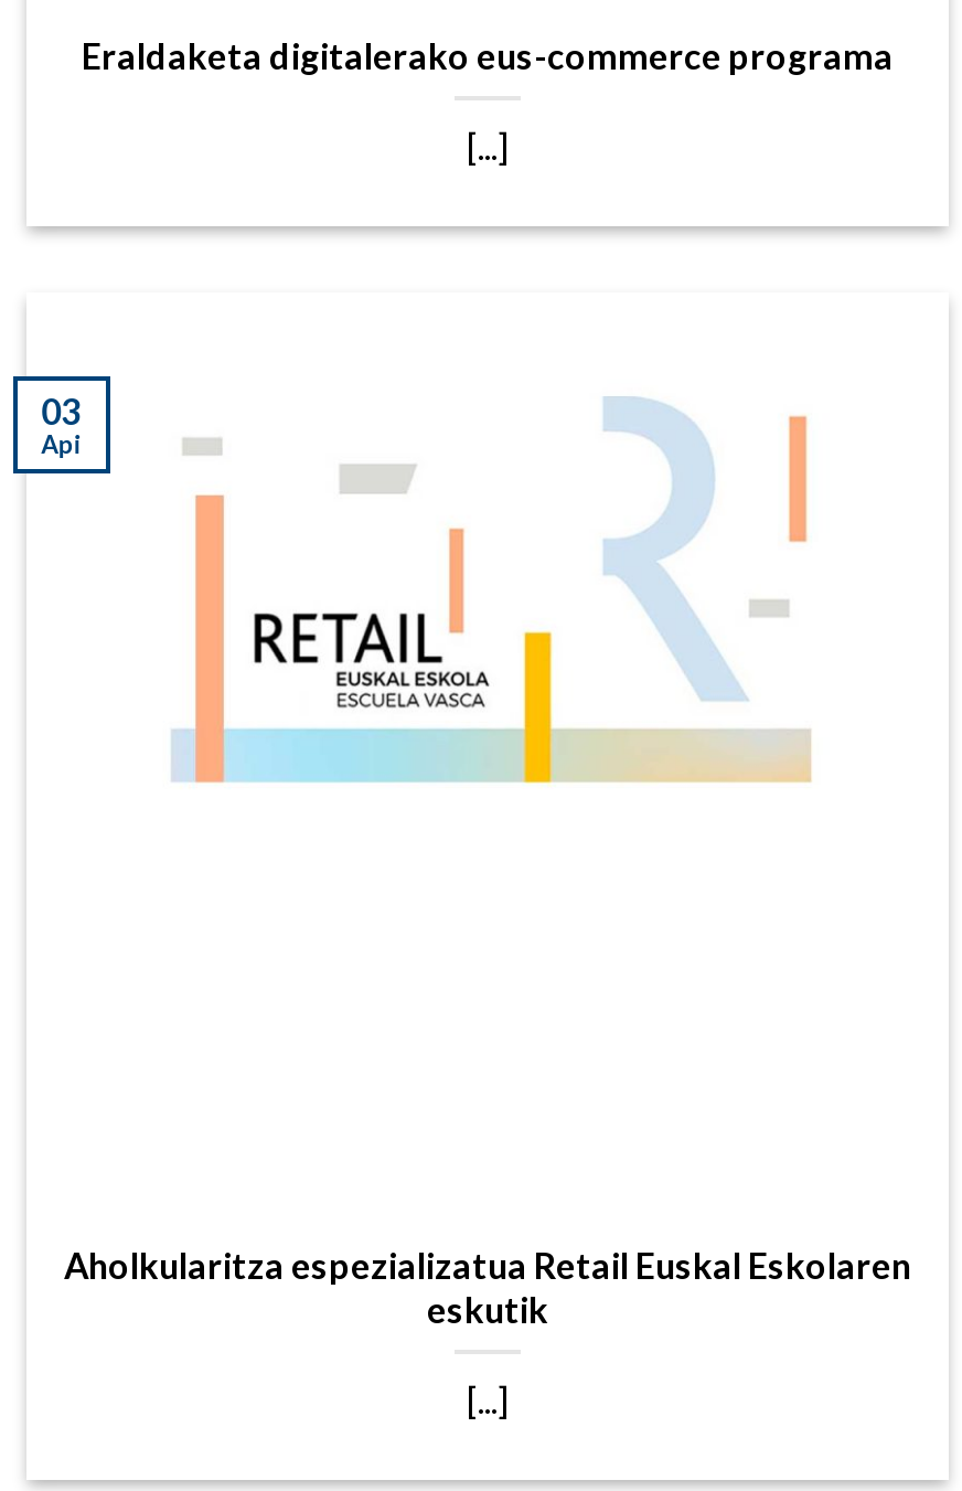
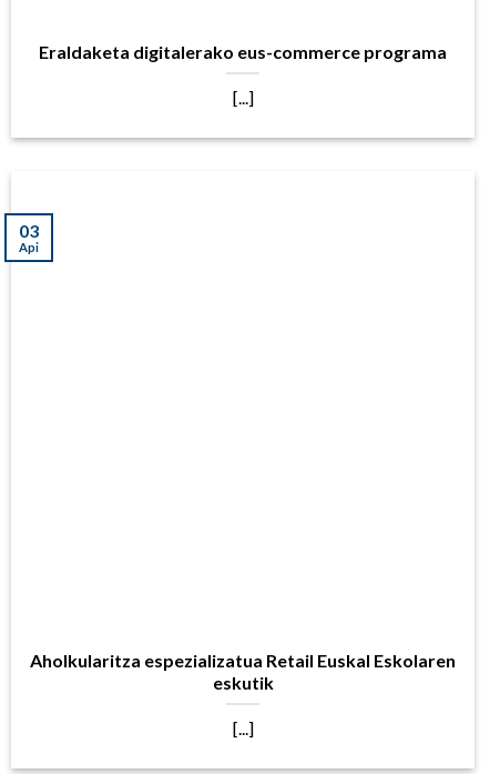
[170,396,814,787] [image] -> none

